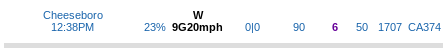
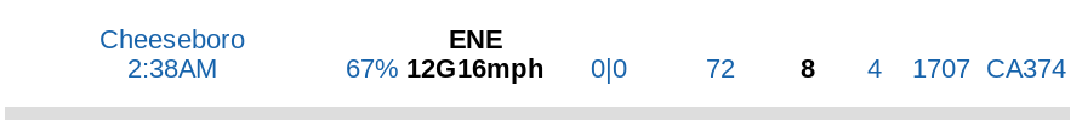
[172,9,223,33] W | 9G20mph -> [406,24,545,82] ENE | 12G16mph
[51,21,166,33] 12:38PM | 23% -> [127,53,399,82] 2:38AM | 67%
[293,21,305,33] 90 -> [706,53,735,82] 72
[332,21,338,33] 6 -> [801,53,815,82] 8
[356,21,368,33] 50 -> [867,53,882,82] 4

